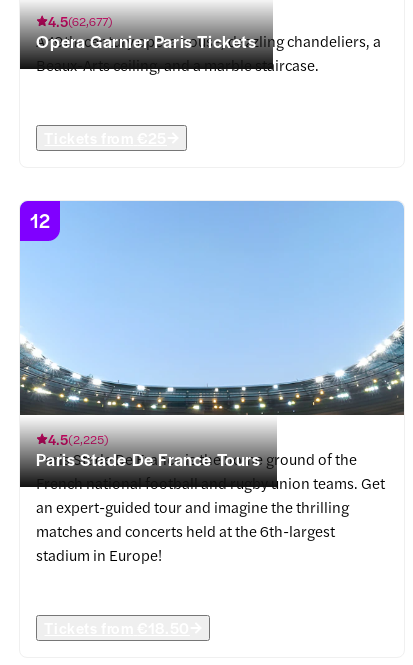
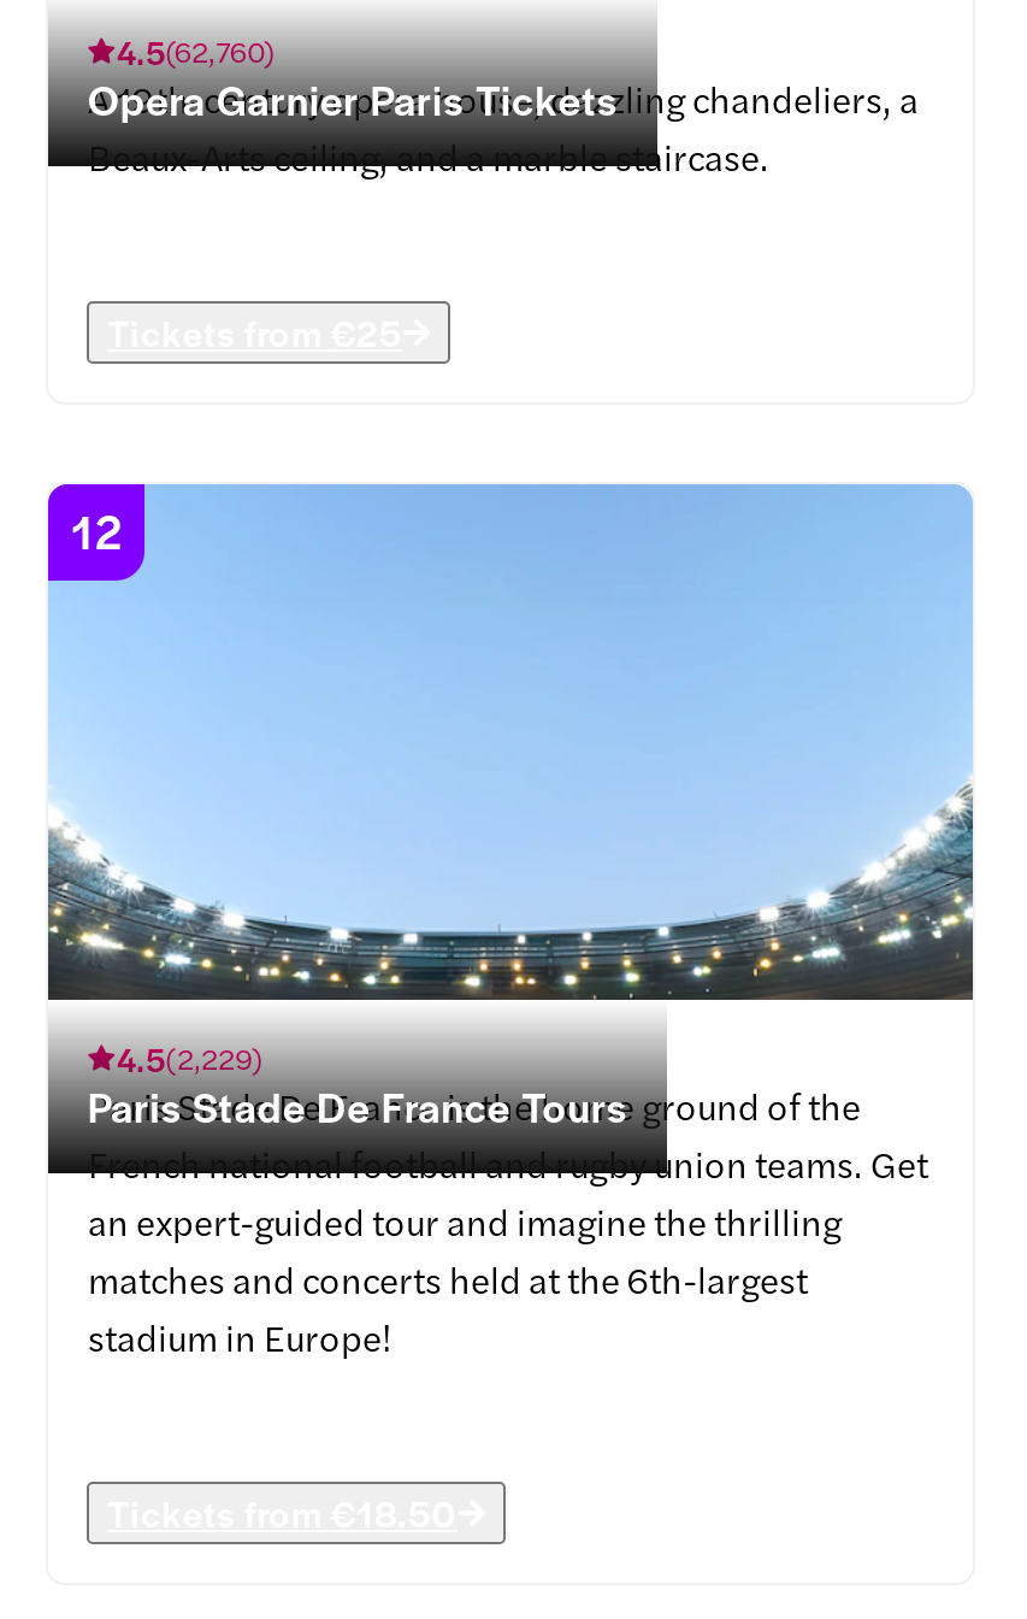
[48,11,113,31] 4.5(62,677) -> [117,27,276,75] 4.5(62,760)
[48,429,109,449] 4.5(2,225) -> [117,1034,264,1082] 4.5(2,229)

